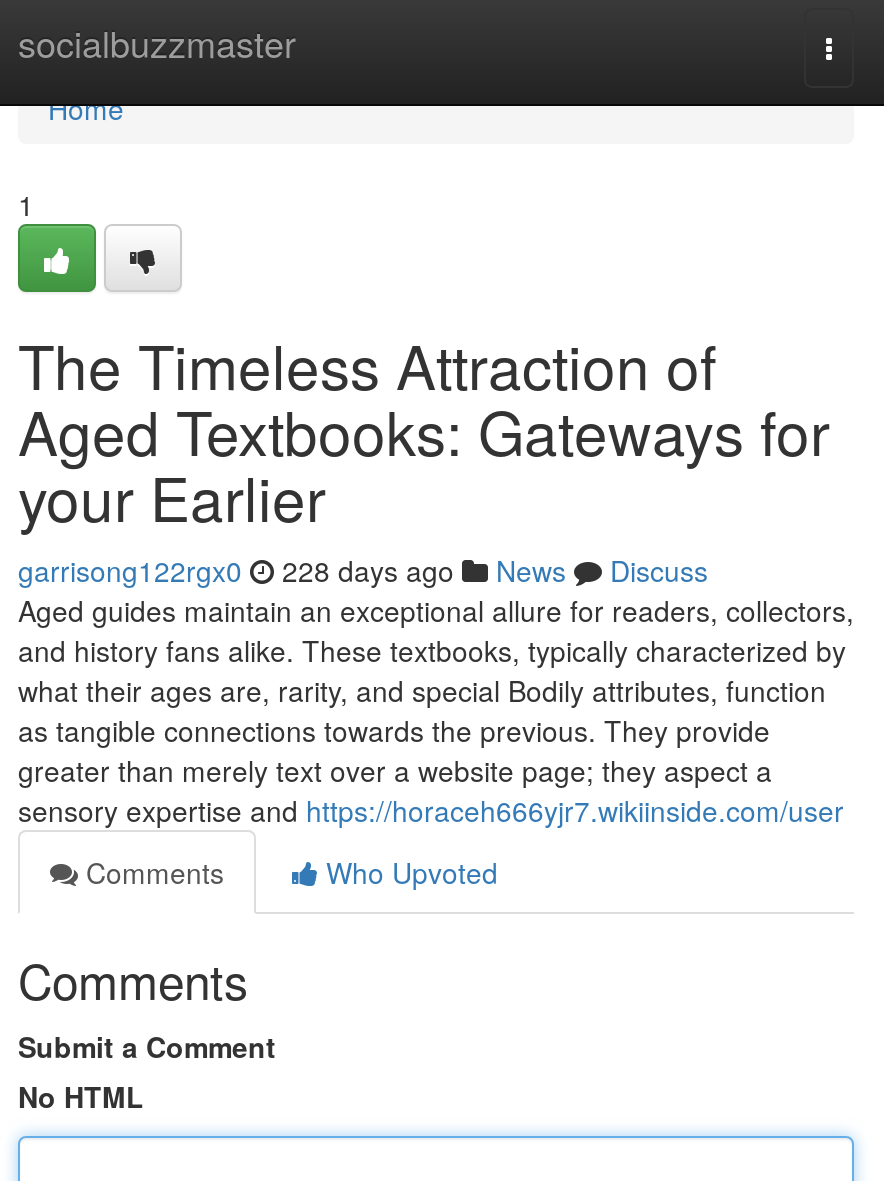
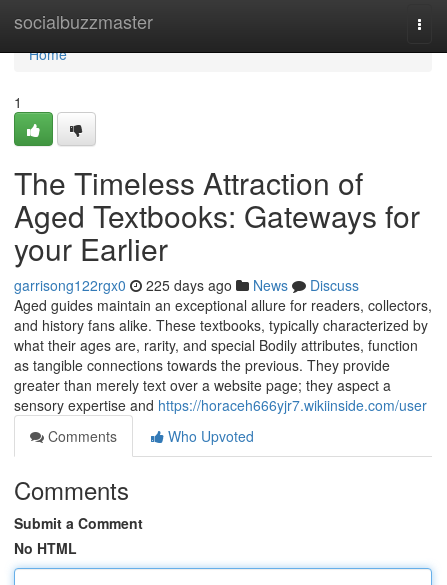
[18,550,708,590] garrisong122rgx0 228 days ago News Discuss -> [14,275,359,295] garrisong122rgx0 225 days ago News Discuss

